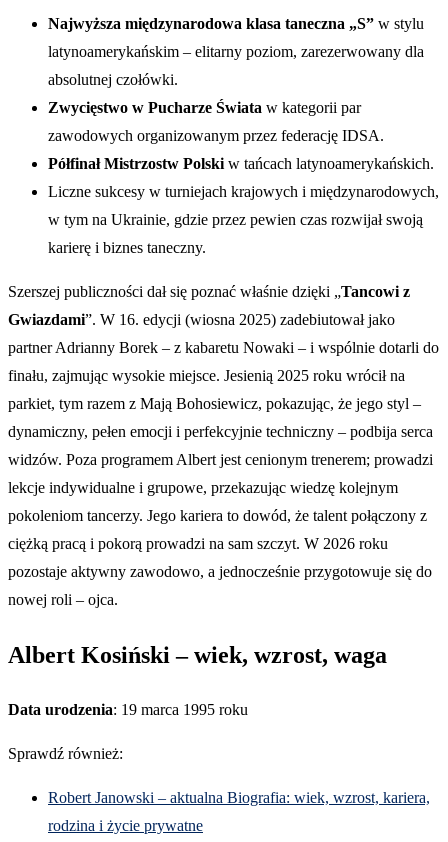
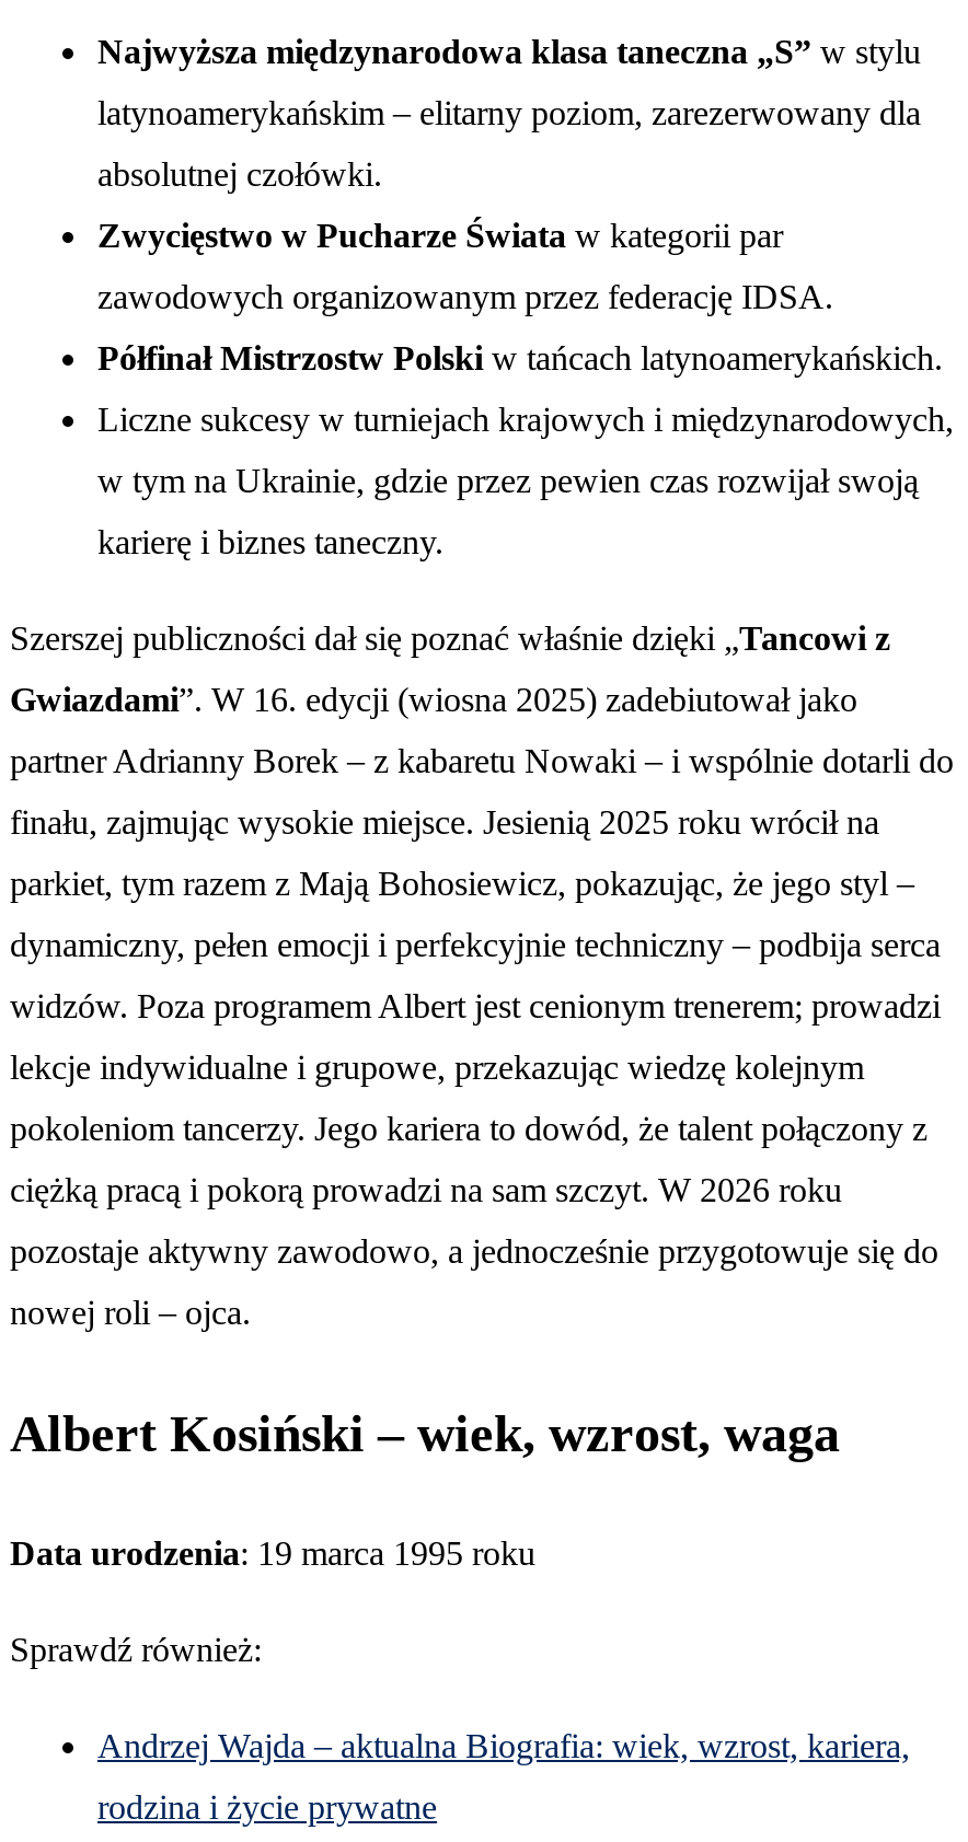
[48,789,430,806] Robert Janowski – aktualna Biografia: wiek, wzrost, kariera, -> [97,1728,910,1765] Andrzej Wajda – aktualna Biografia: wiek, wzrost, kariera,

